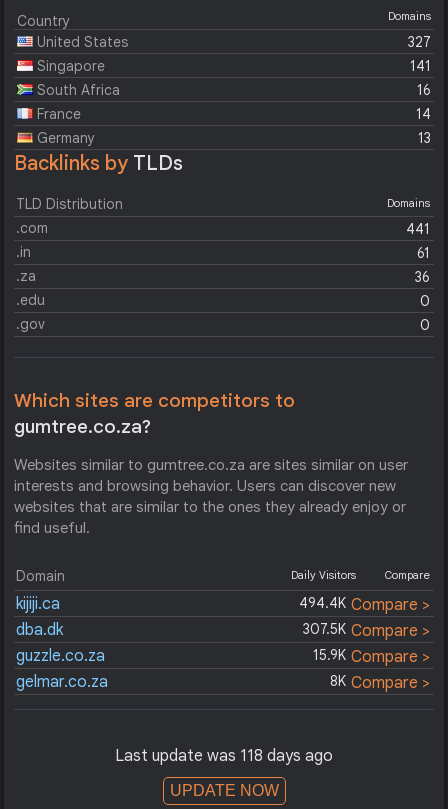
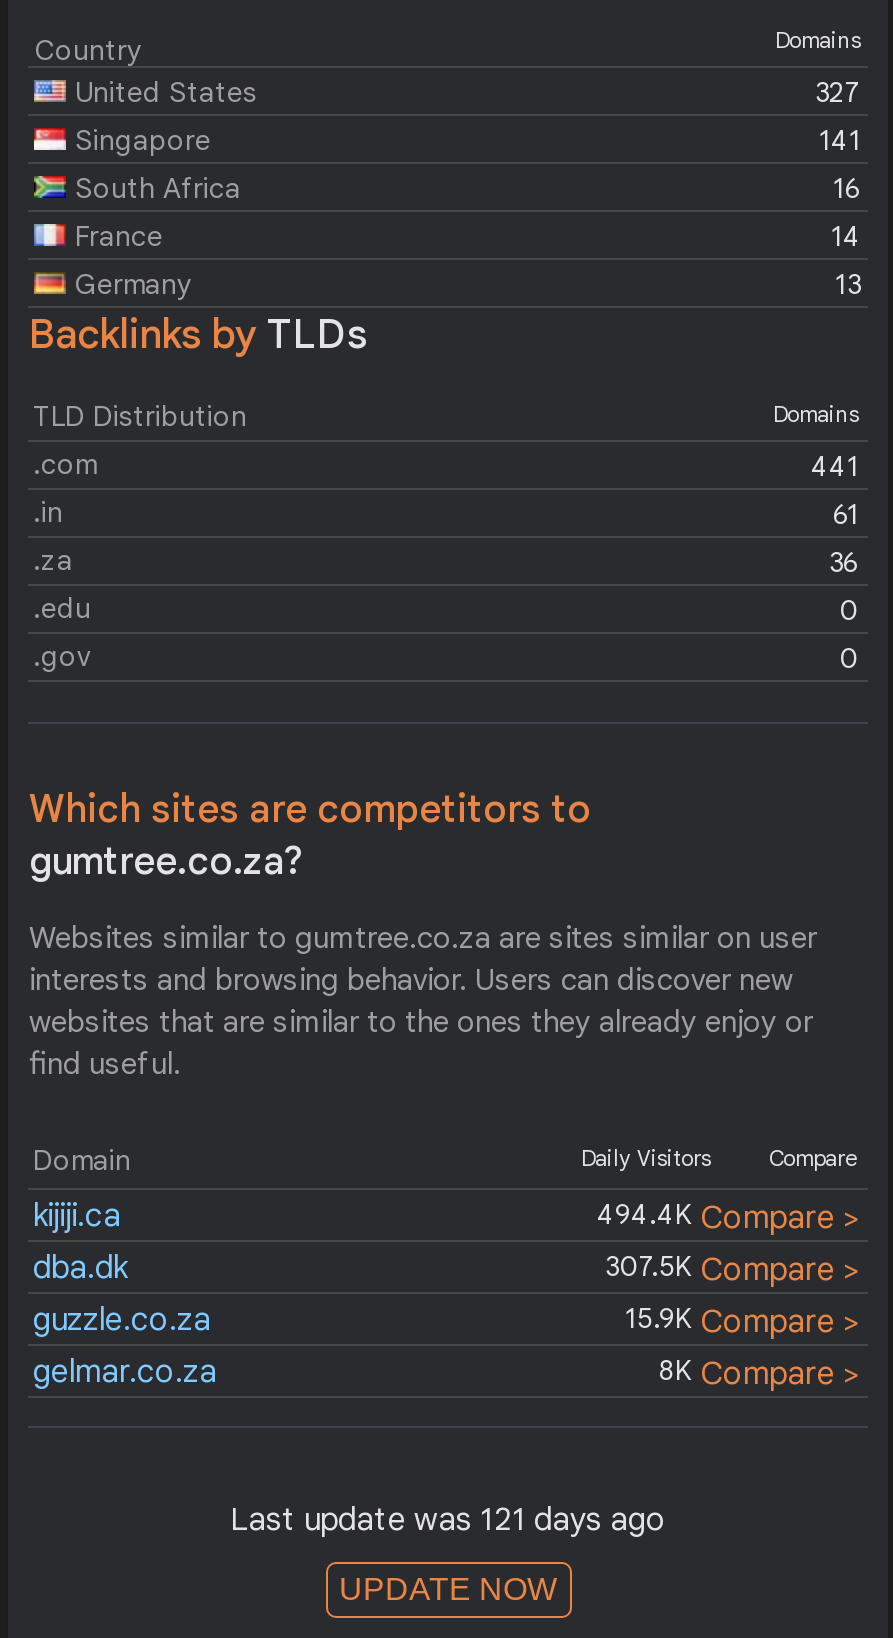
[115,746,333,766] Last update was 118 days ago -> [230,1500,666,1540] Last update was 121 days ago

